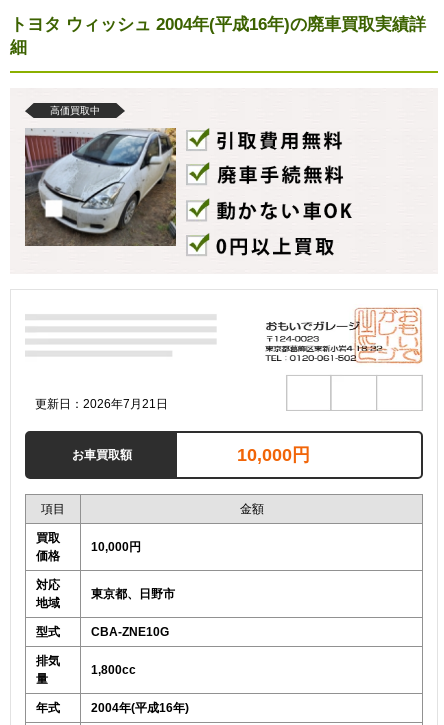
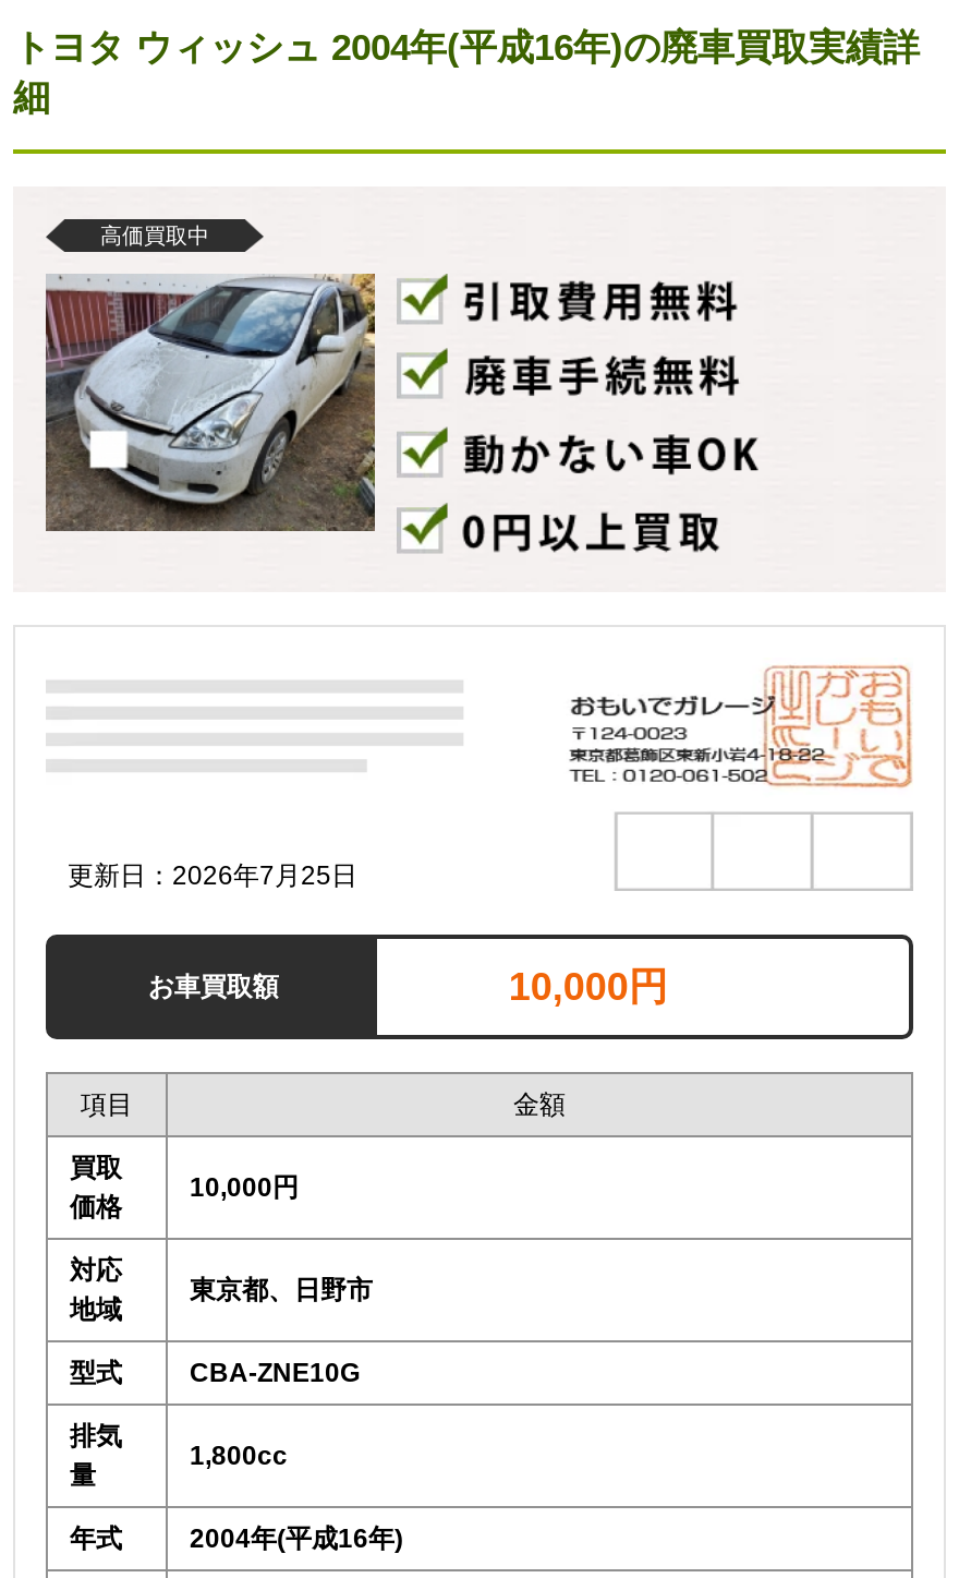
[35,397,168,411] 更新日：2026年7月21日 -> [68,861,357,892] 更新日：2026年7月25日

